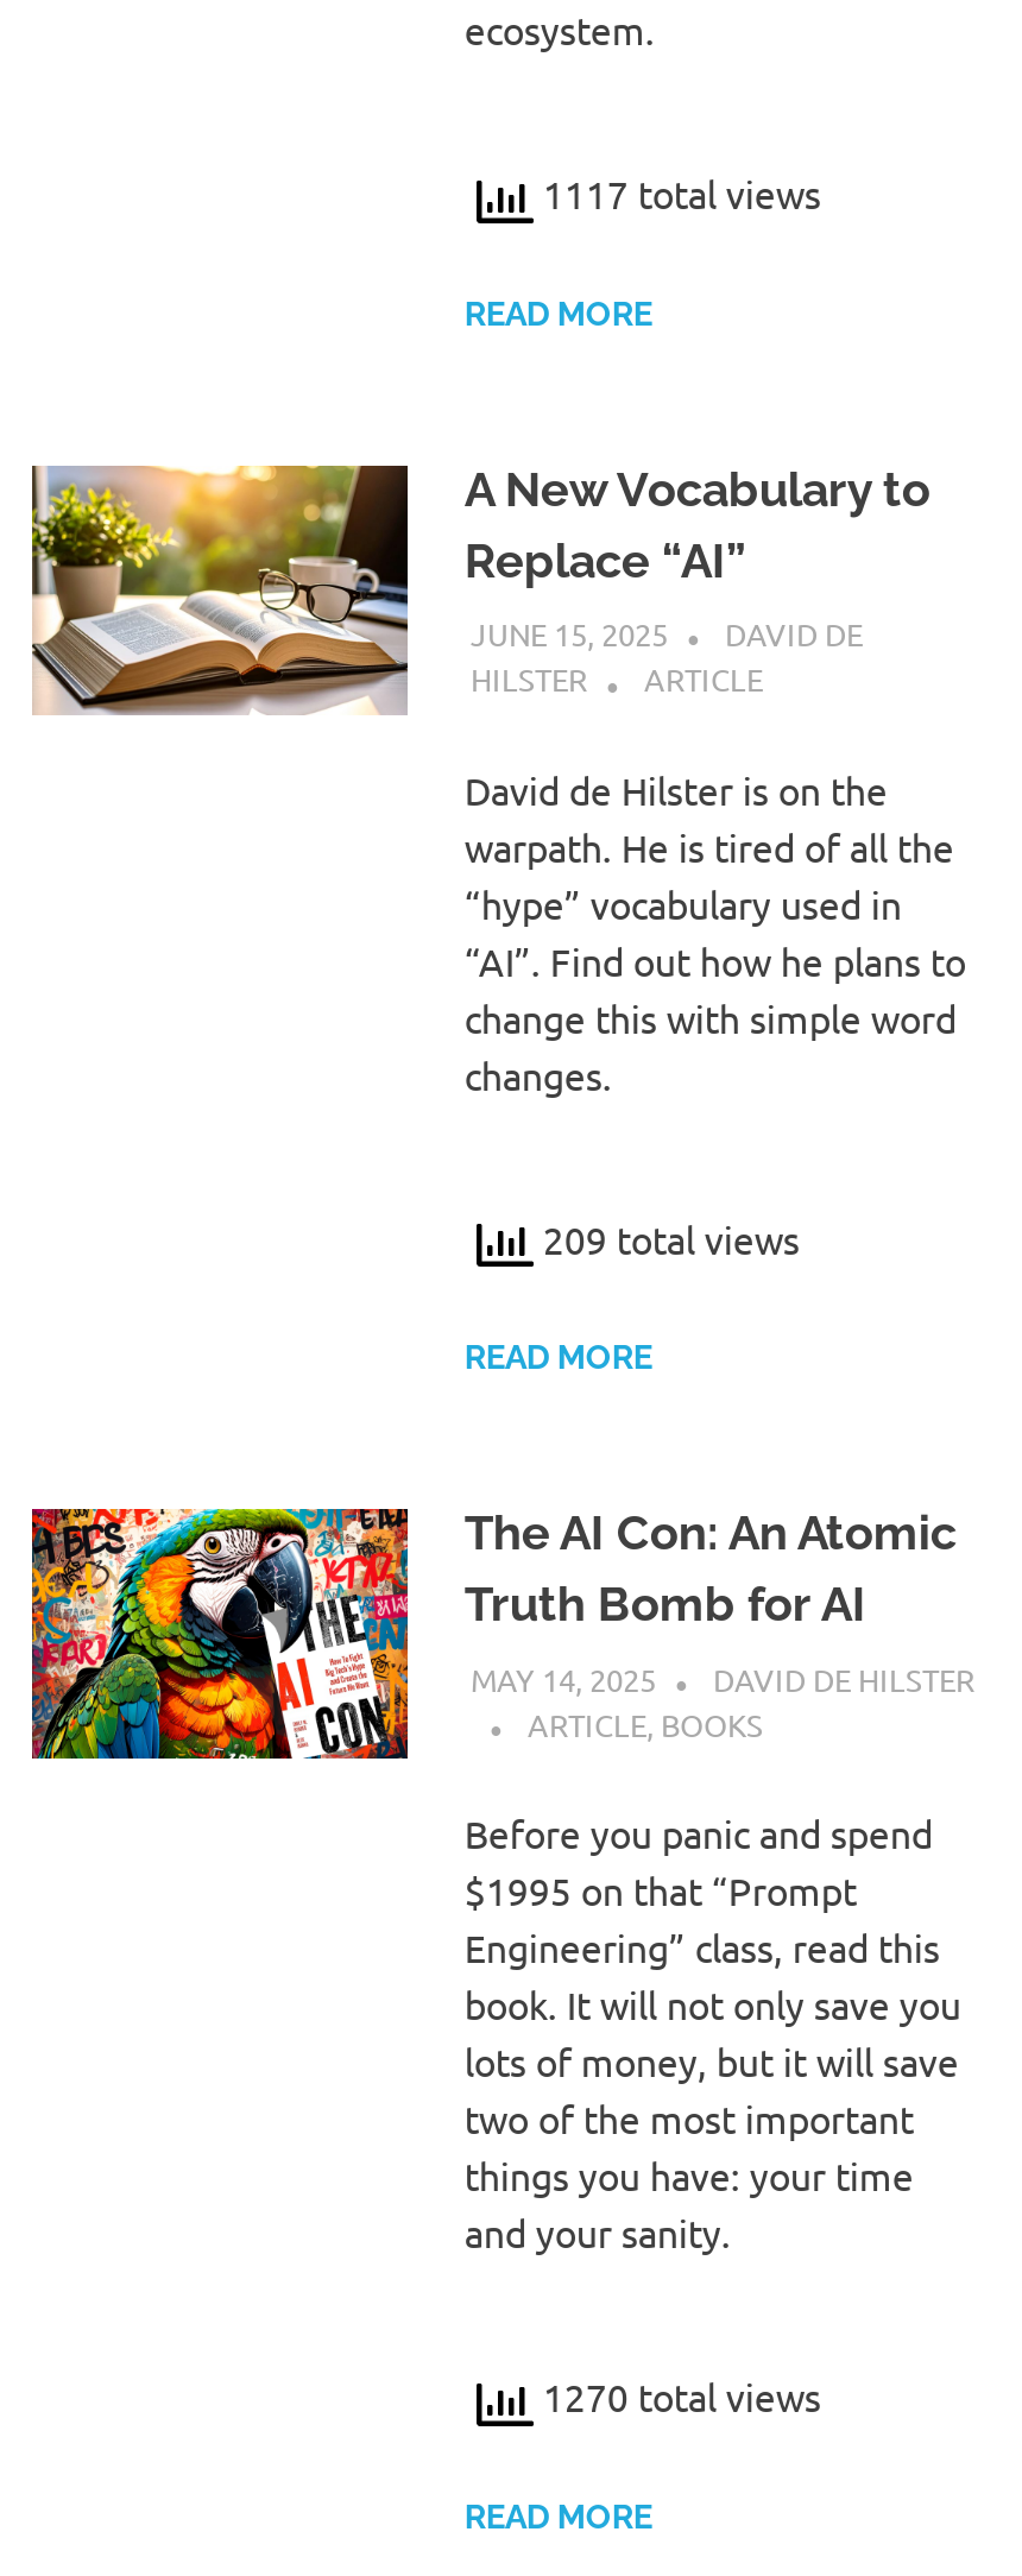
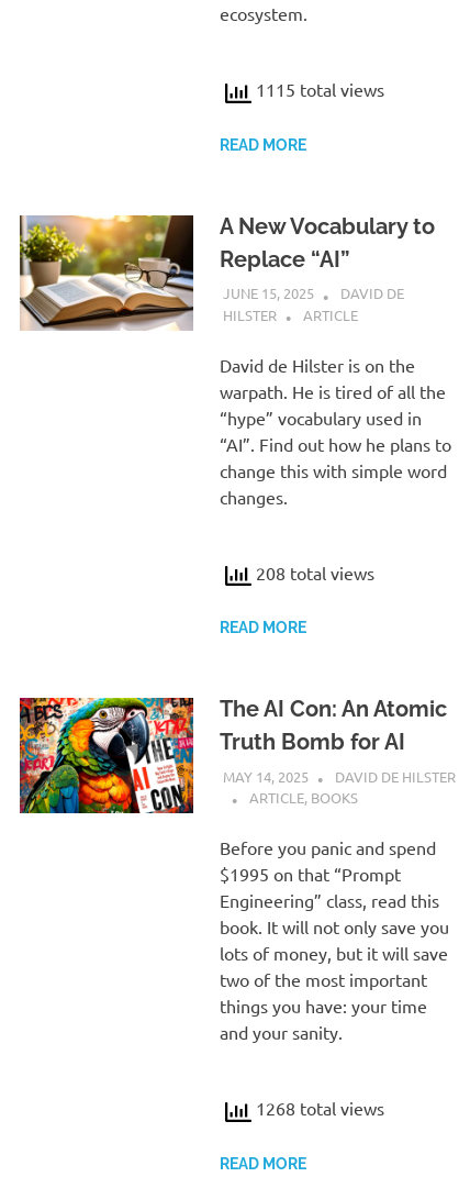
[533,169,821,216] 1117 total views -> [251,78,384,100] 1115 total views
[533,1213,800,1261] 209 total views -> [251,561,374,583] 208 total views
[533,2372,821,2419] 1270 total views -> [251,1097,384,1119] 1268 total views

